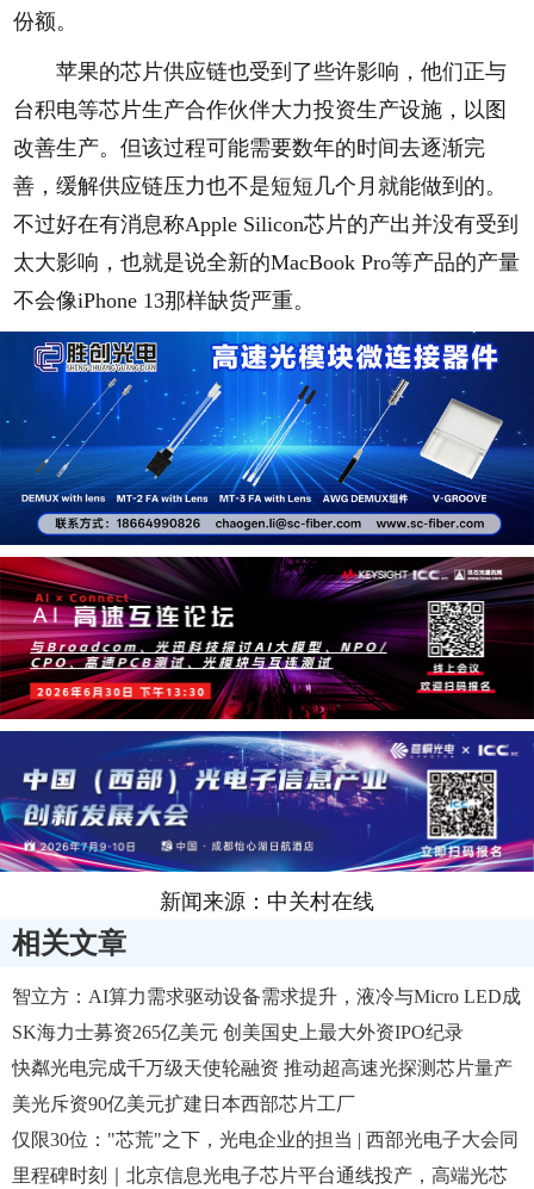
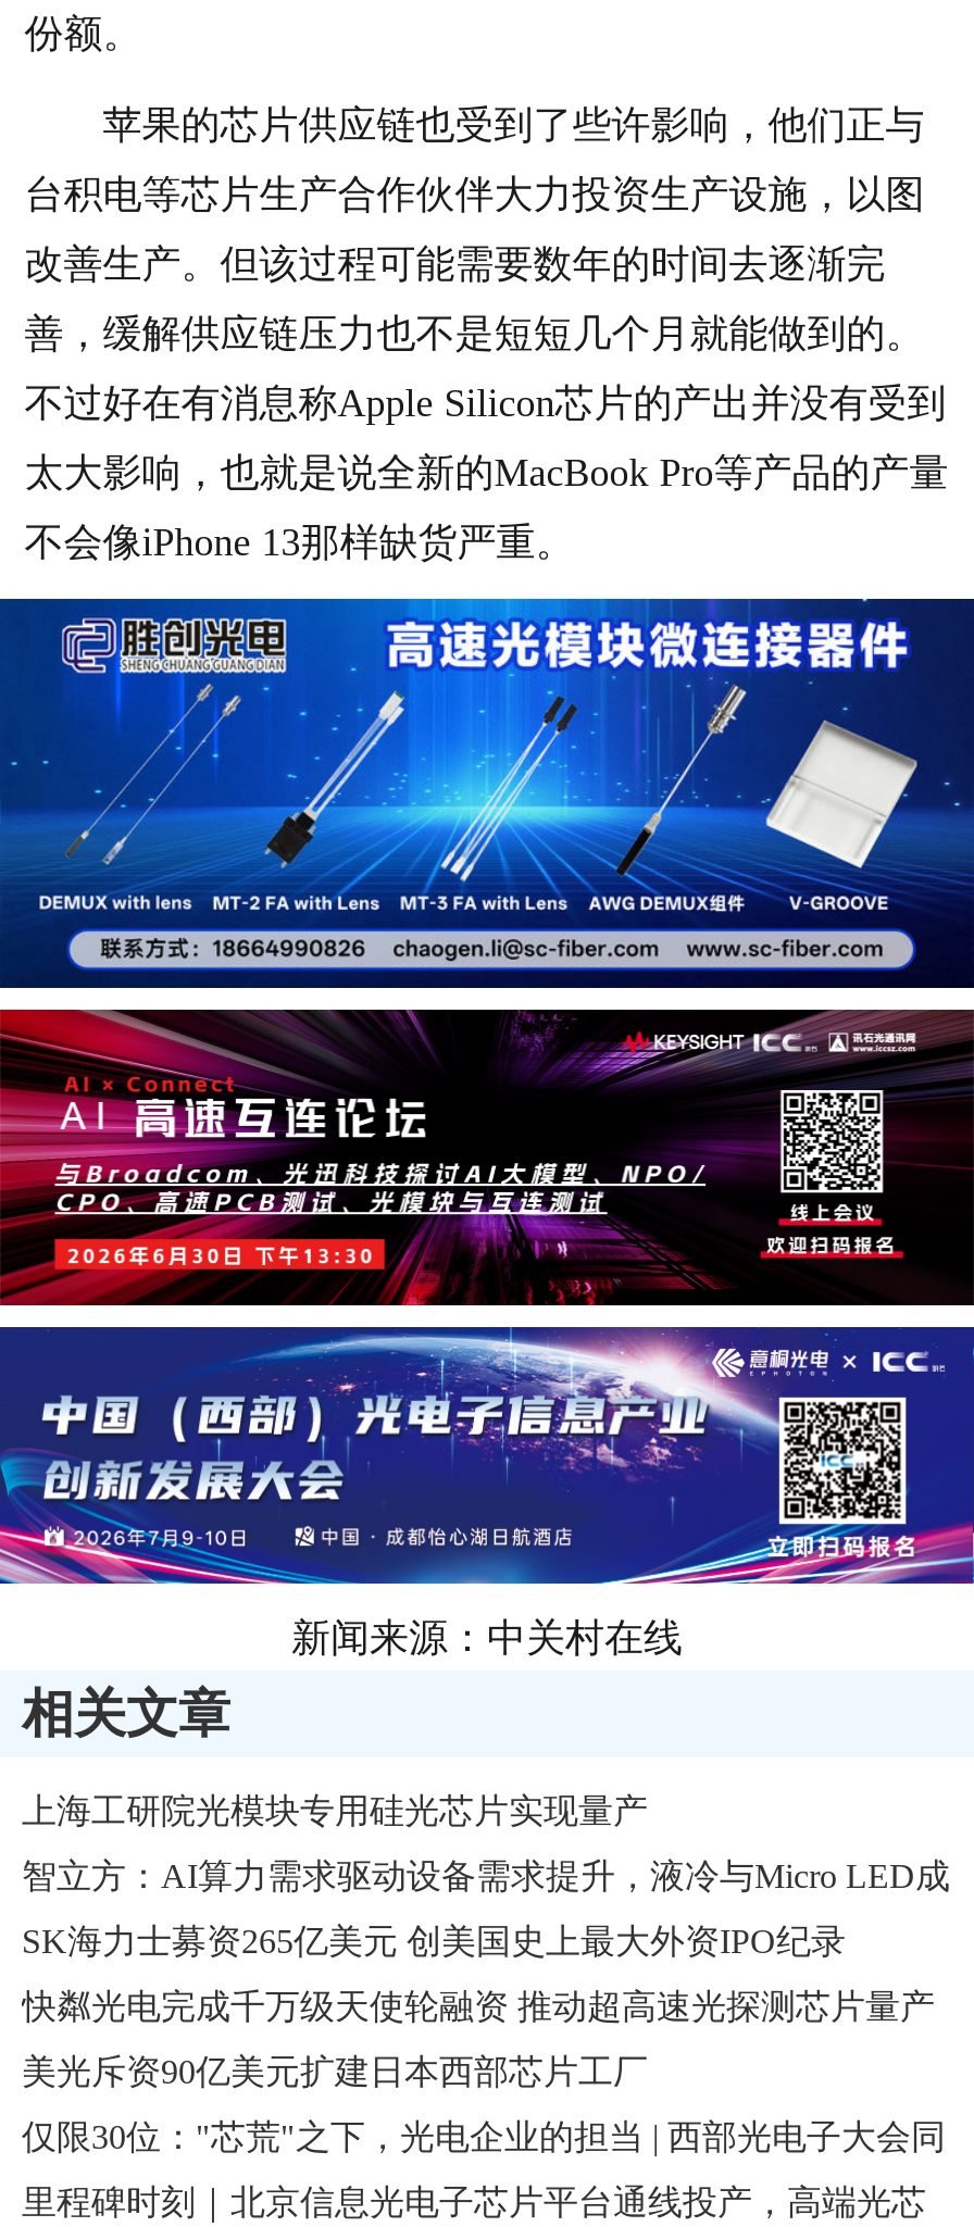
none -> [22,1791,648,1828] 上海工研院光模块专用硅光芯片实现量产

